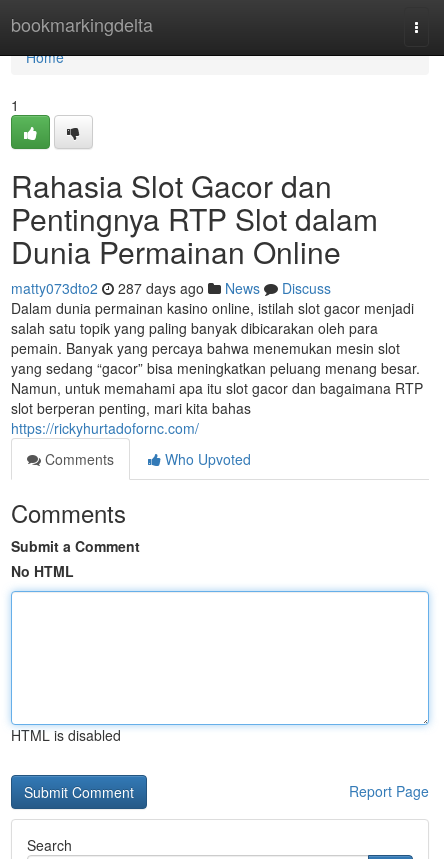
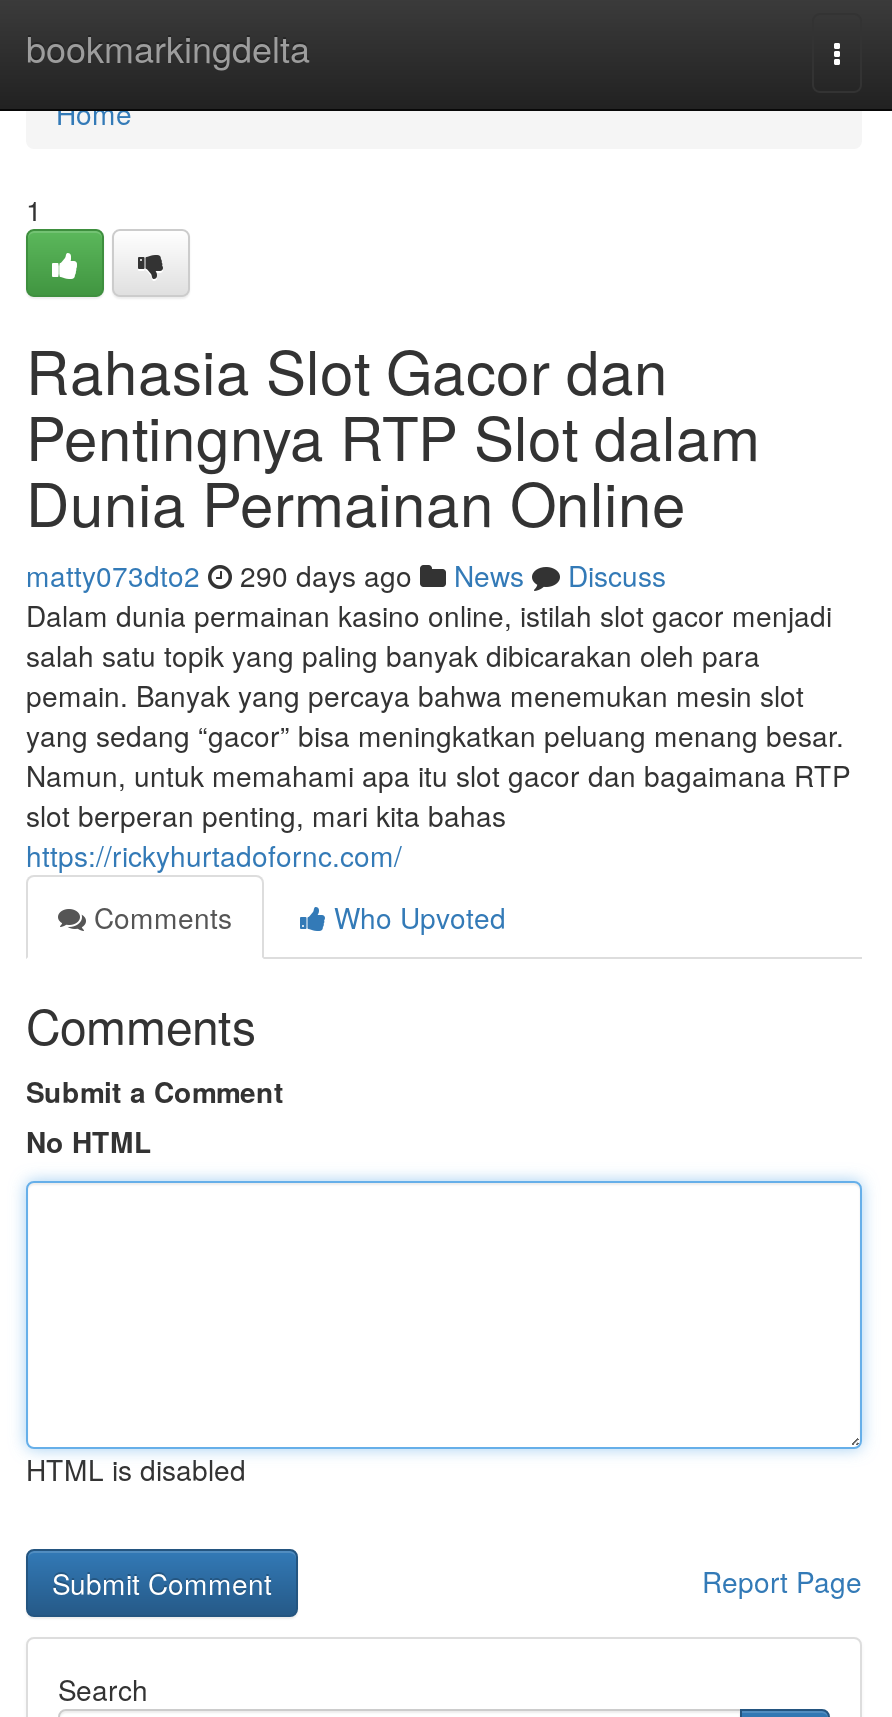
[11,278,331,298] matty073dto2 287 days ago News Discuss -> [26,555,666,595] matty073dto2 290 days ago News Discuss

